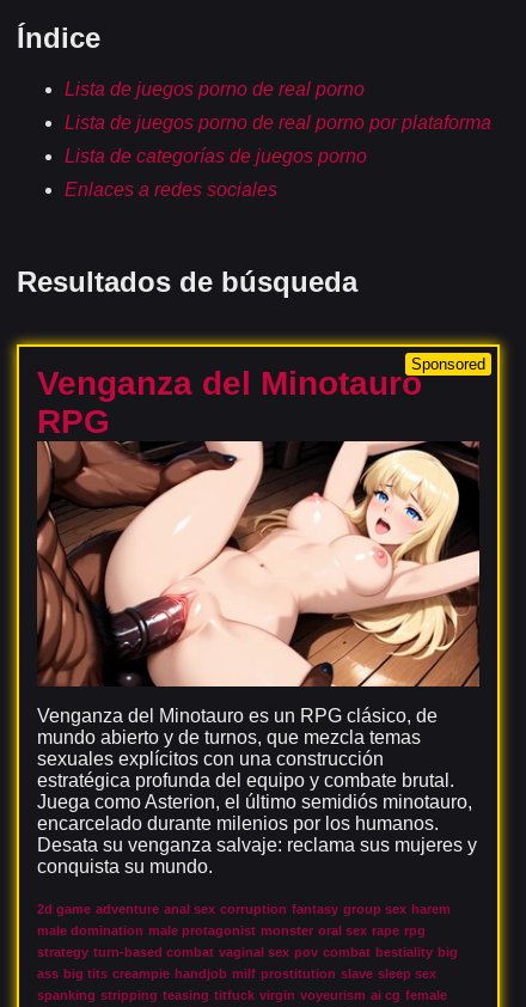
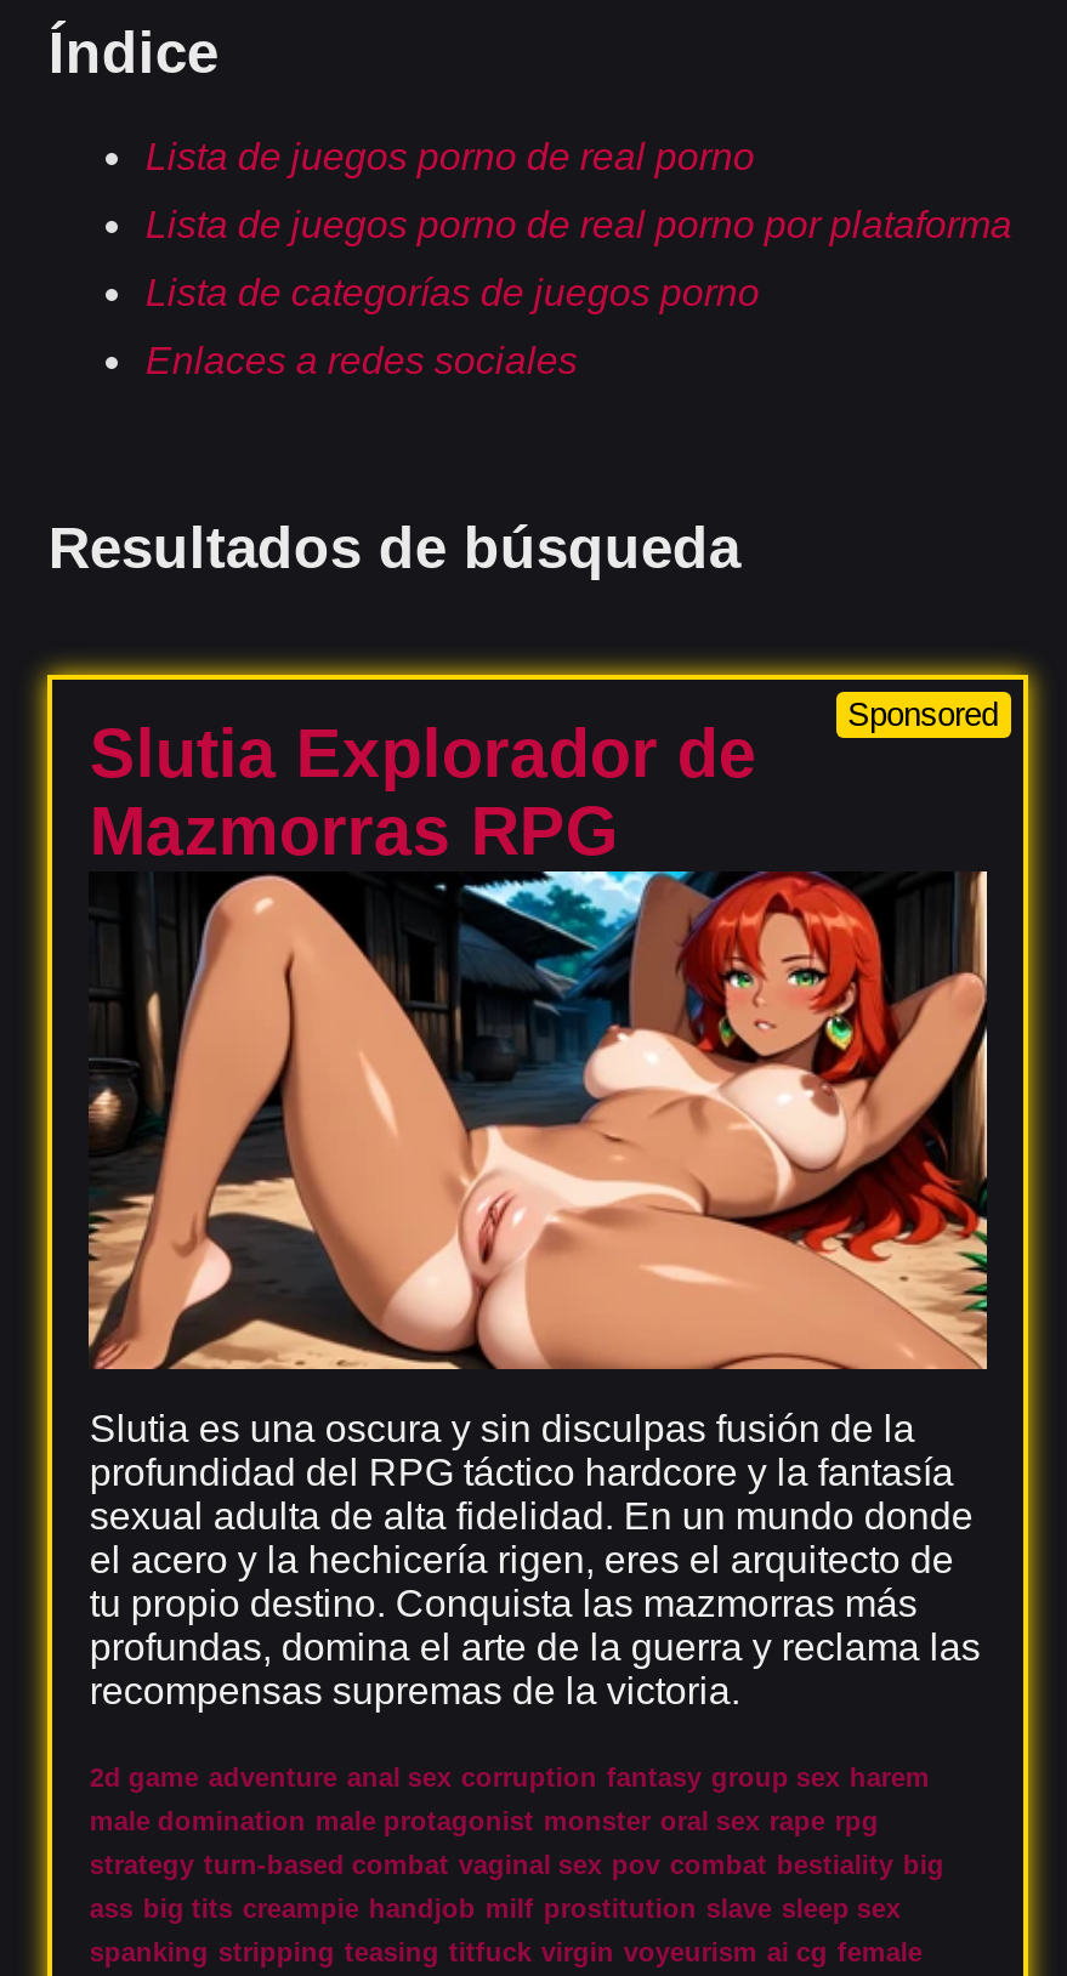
[38,365,422,440] Venganza del Minotauro | RPG -> [90,716,757,869] Slutia Explorador de | Mazmorras RPG
[36,440,479,877] [image] | Venganza del Minotauro es un RPG clásico, de | mundo abierto y de turnos, que mezcla temas | sexuales explícitos con una construcción | estratégica profunda del equipo y combate brutal. | Juega como Asterion, el último semidiós minotauro, | encarcelado durante milenios por los humanos. | Desata su venganza salvaje: reclama sus mujeres y | conquista su mundo. -> [86,869,989,1711] [image] | Slutia es una oscura y sin disculpas fusión de la | profundidad del RPG táctico hardcore y la fantasía | sexual adulta de alta fidelidad. En un mundo donde | el acero y la hechicería rigen, eres el arquitecto de | tu propio destino. Conquista las mazmorras más | profundas, domina el arte de la guerra y reclama las | recompensas supremas de la victoria.

